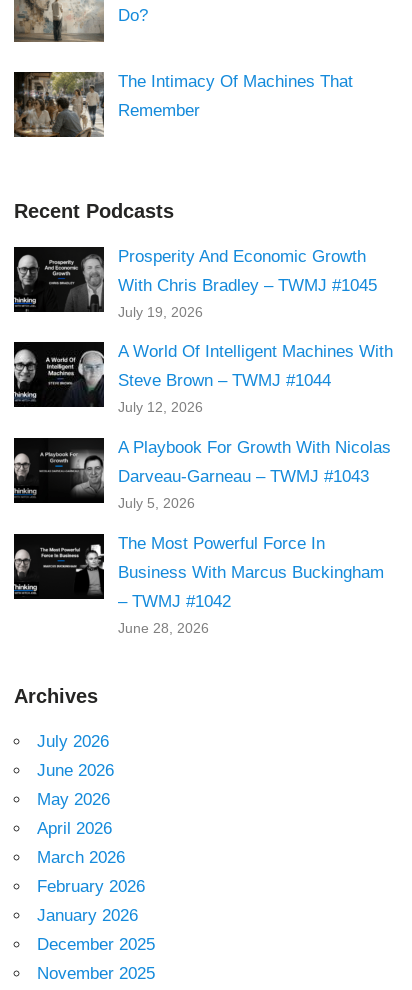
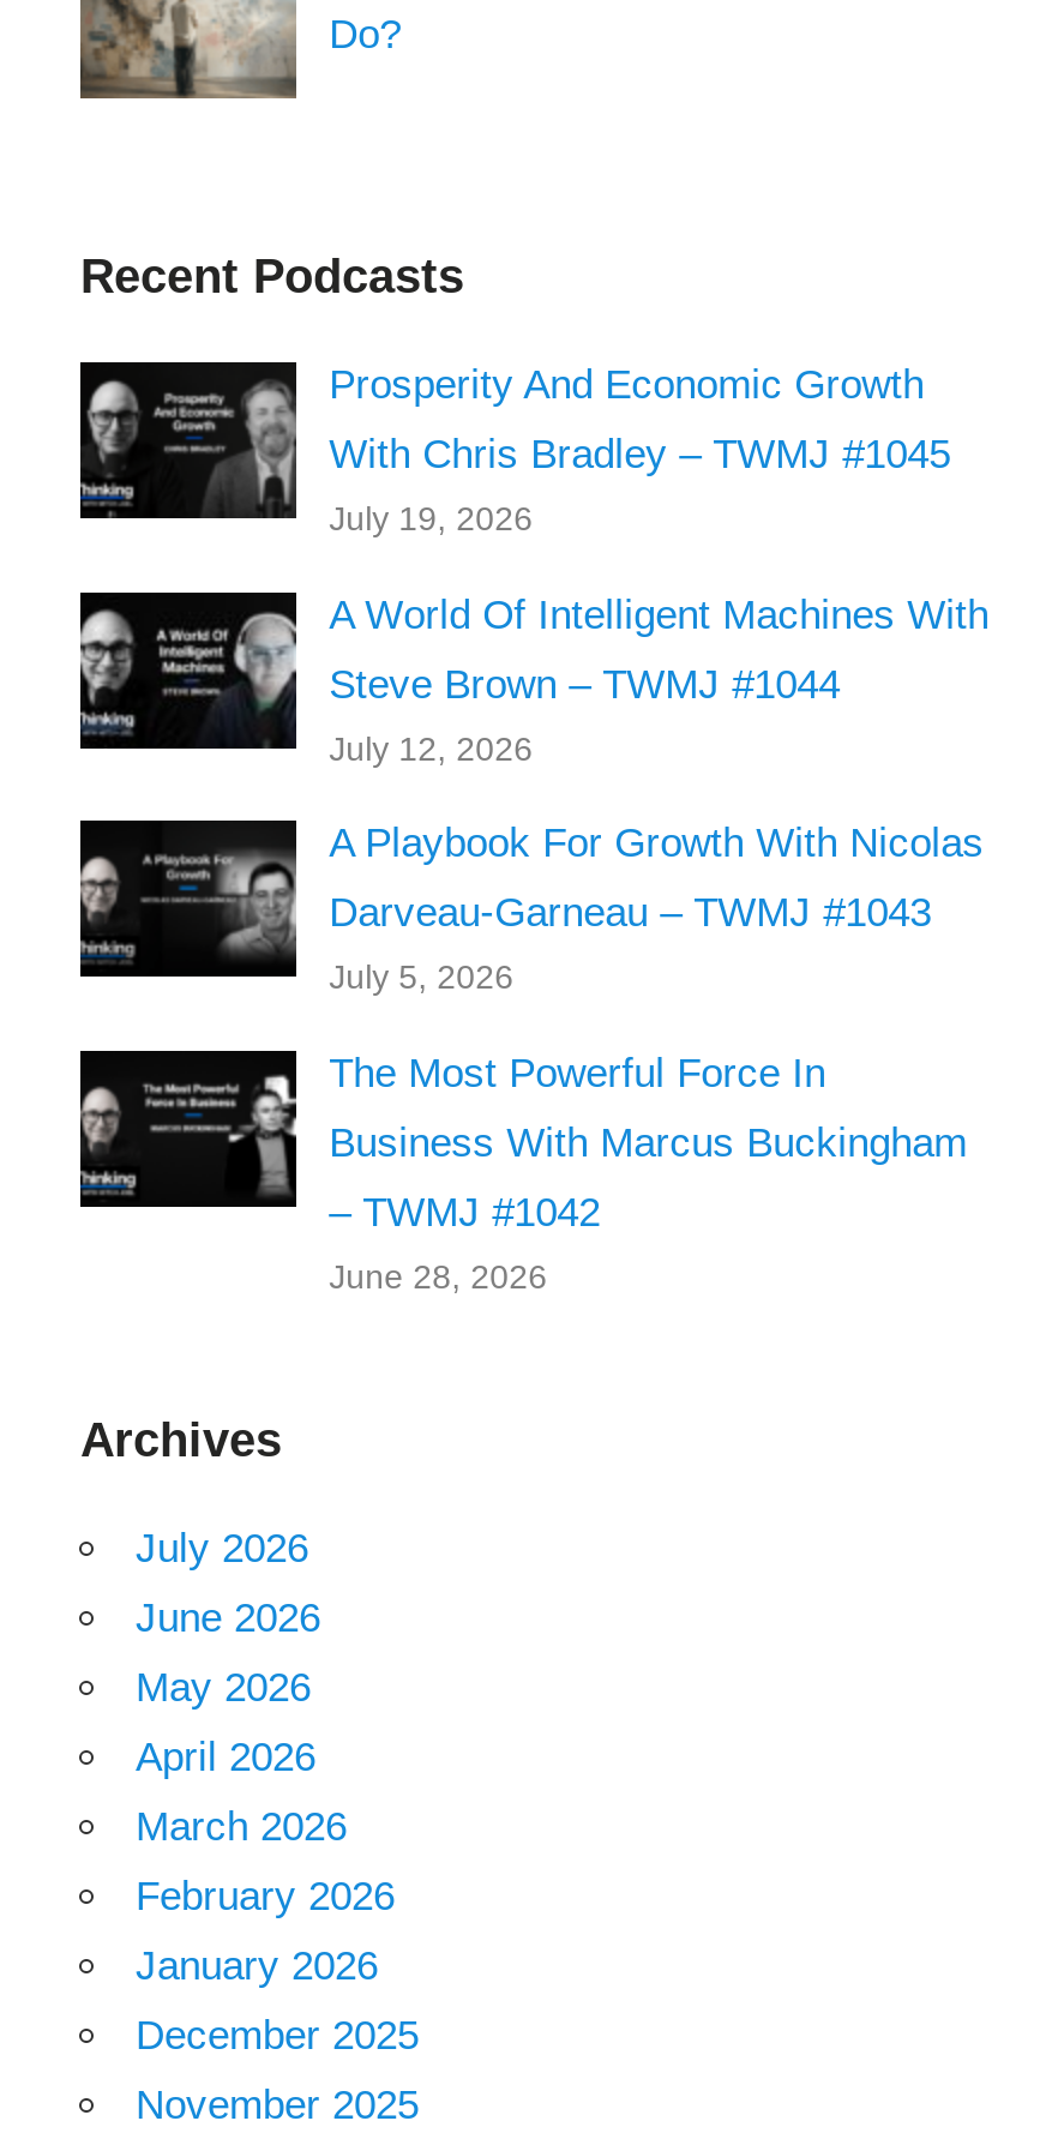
[13,71,353,138] [image] | The Intimacy Of Machines That | Remember -> none

